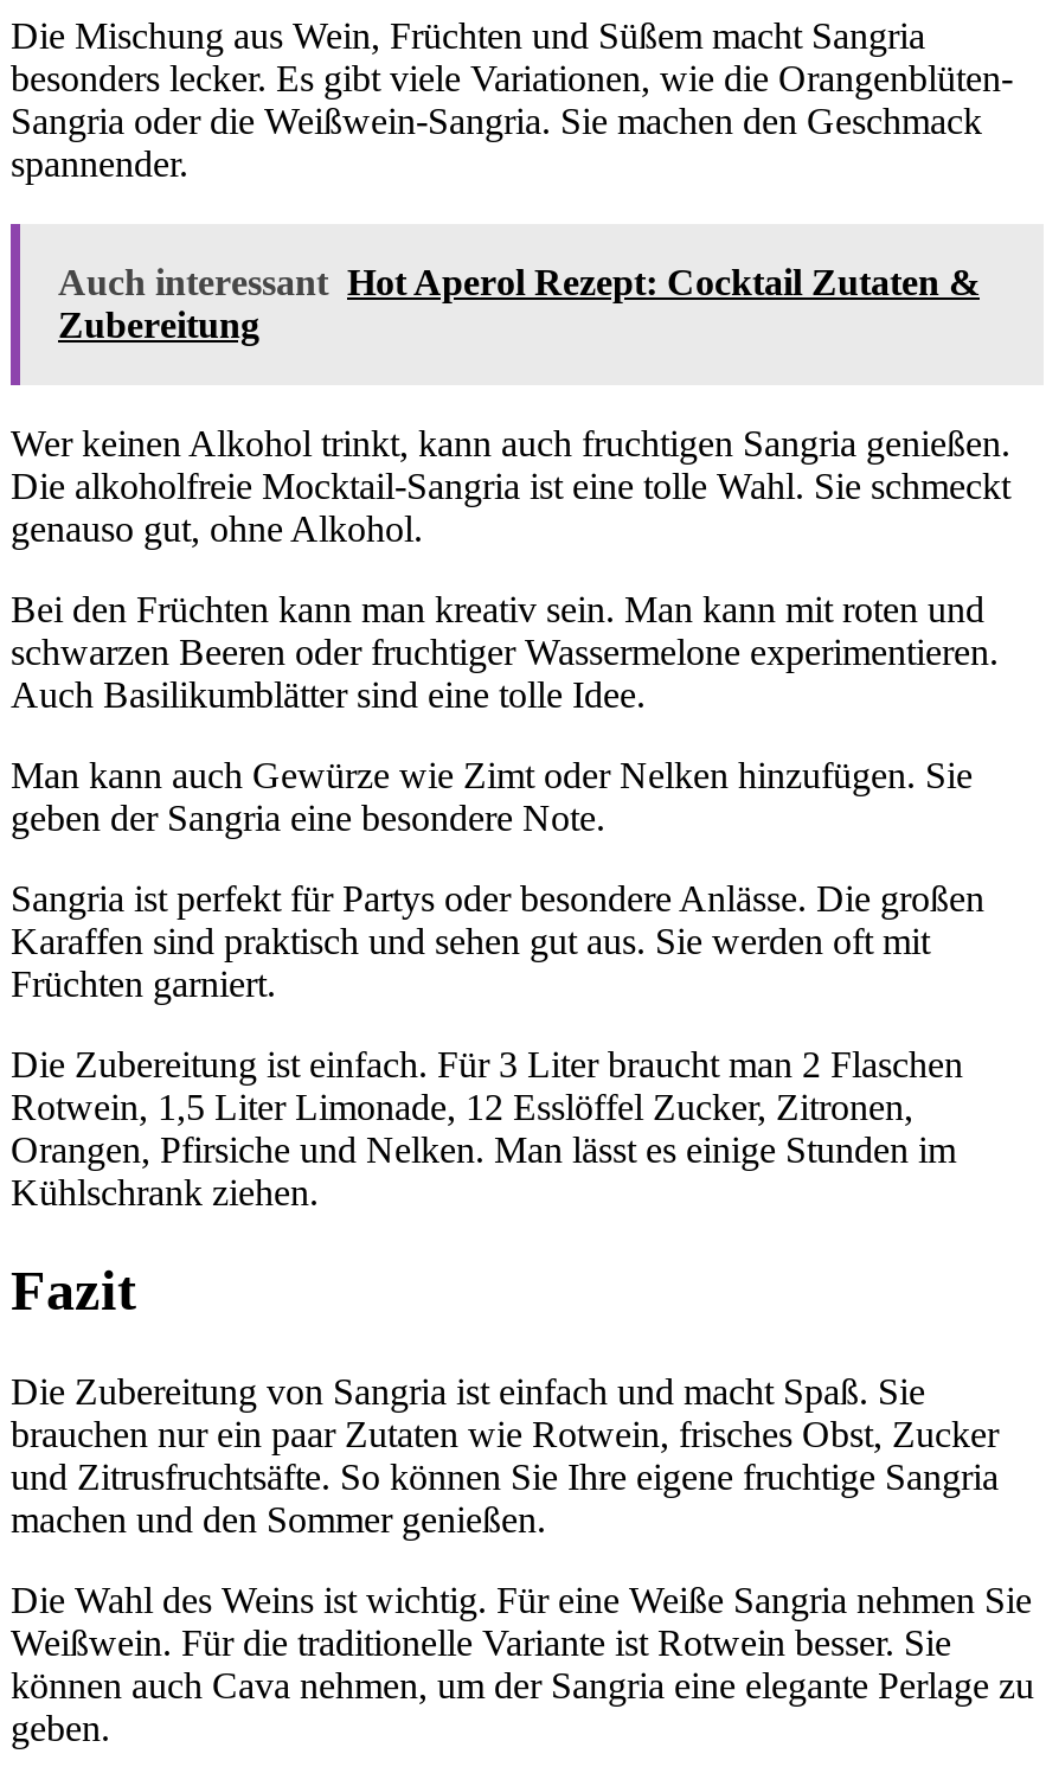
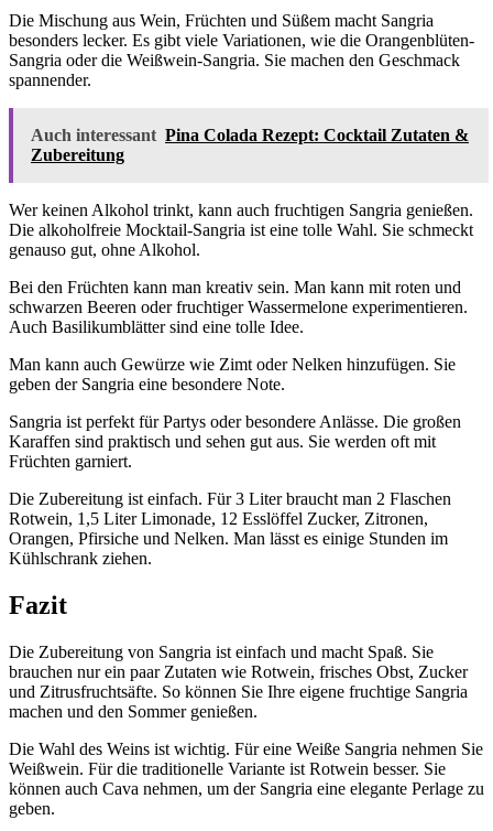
[58,261,980,301] Auch interessant Hot Aperol Rezept: Cocktail Zutaten & -> [31,126,469,144] Auch interessant Pina Colada Rezept: Cocktail Zutaten &

